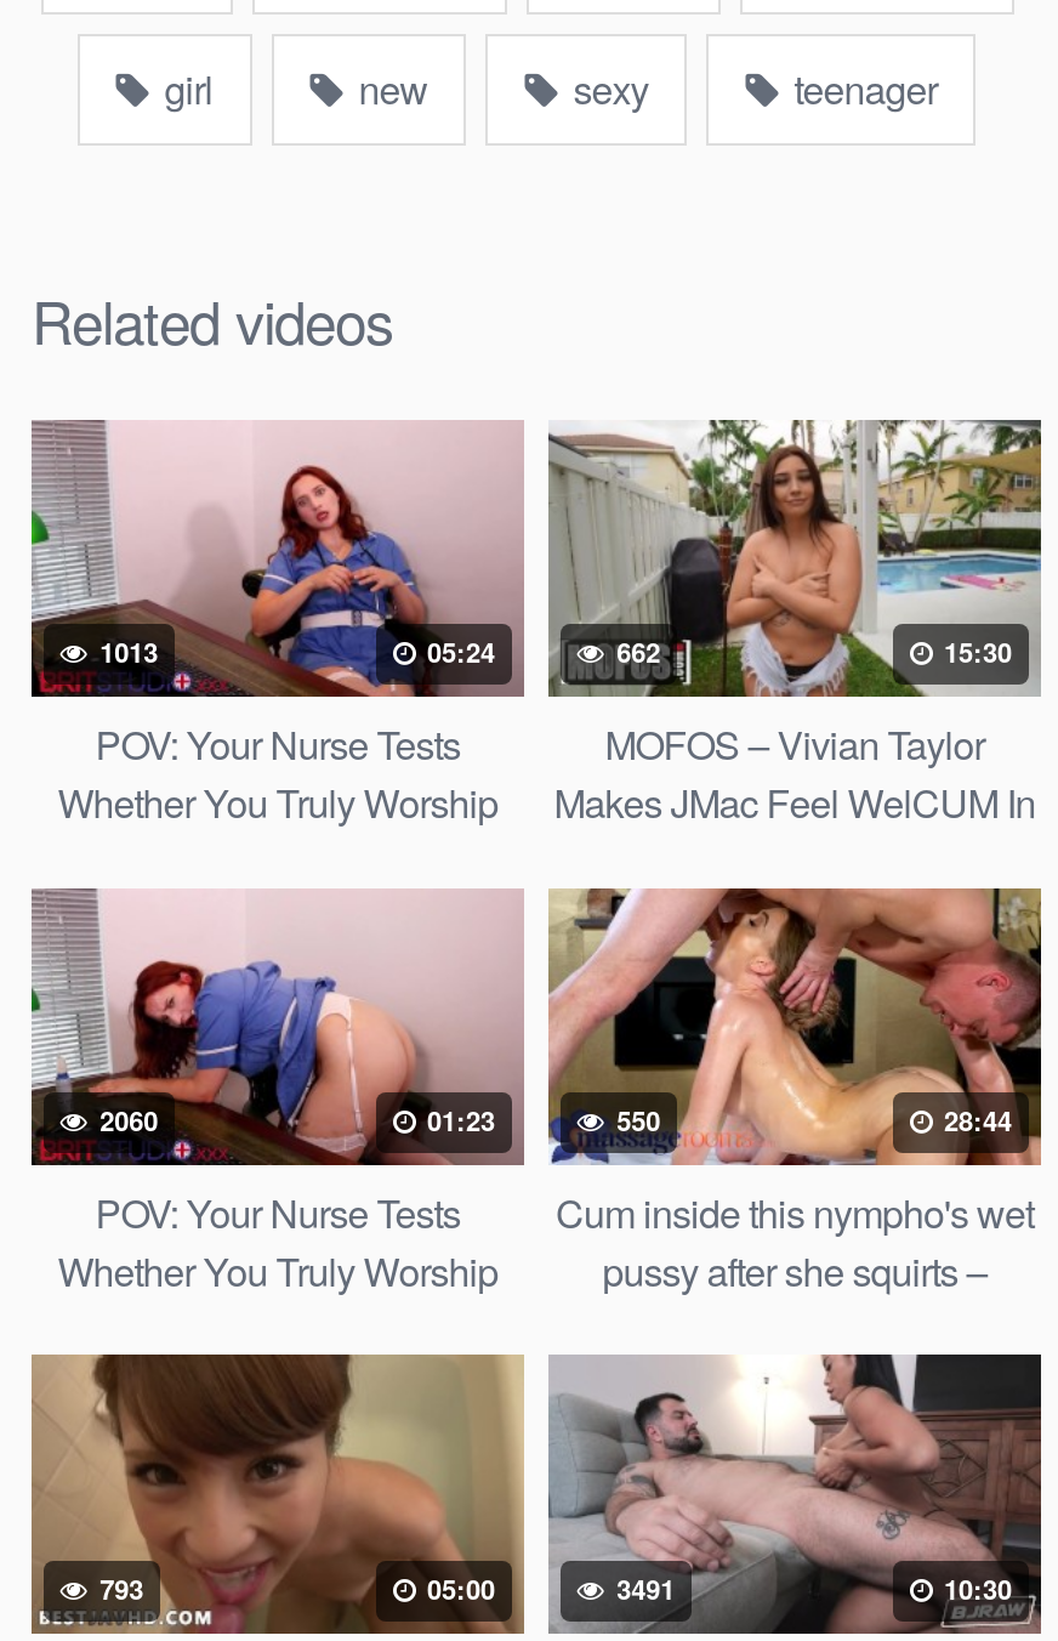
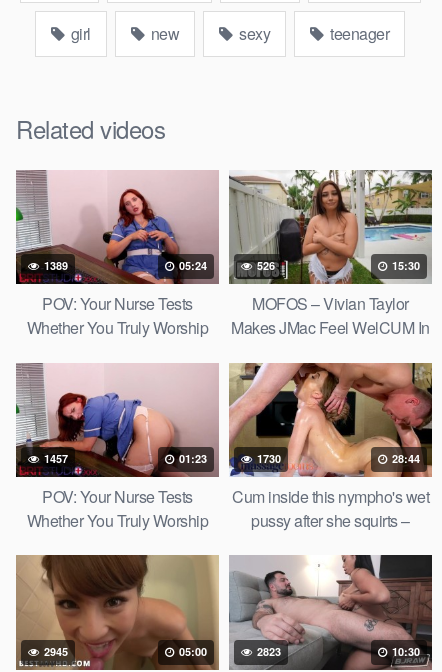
[92,633,158,669] 1013 -> [41,258,68,273] 1389
[609,633,660,669] 662 -> [254,258,275,273] 526
[92,1101,158,1138] 2060 -> [41,451,68,466] 1457
[609,1101,660,1138] 550 -> [254,451,281,466] 1730
[92,1570,143,1606] 793 -> [41,644,68,659] 2945
[609,1570,675,1606] 3491 -> [254,644,281,659] 2823

